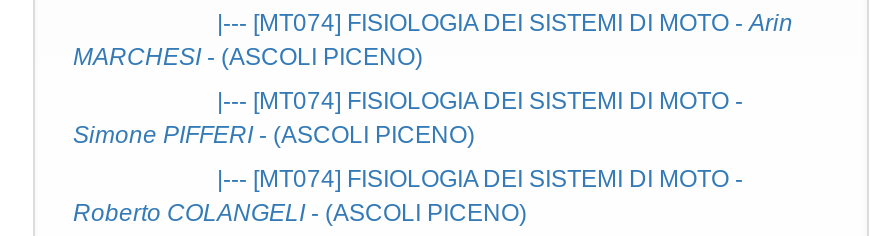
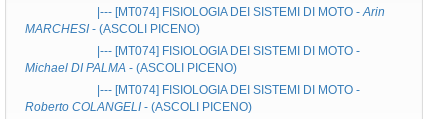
[73,121,475,149] Simone PIFFERI - (ASCOLI PICENO) -> [25,61,237,75] Michael DI PALMA - (ASCOLI PICENO)

